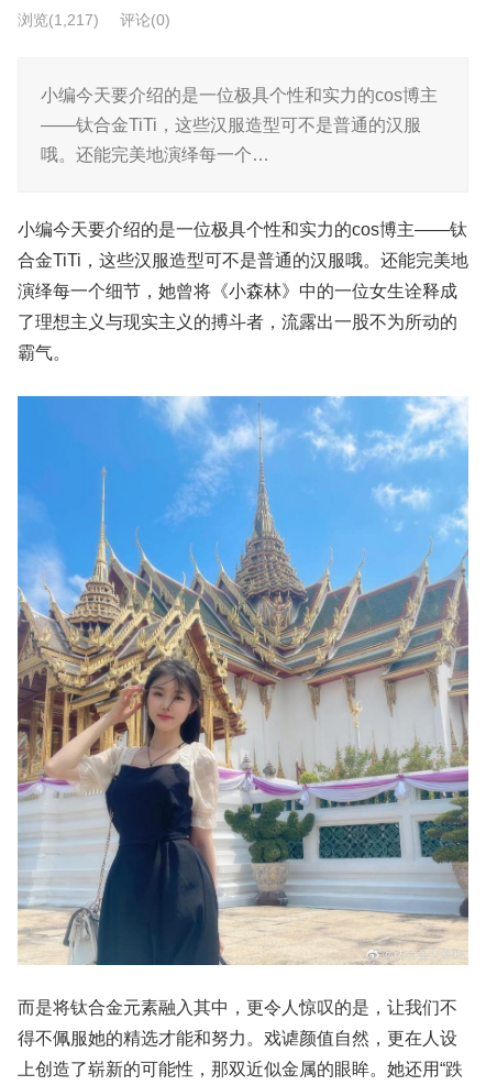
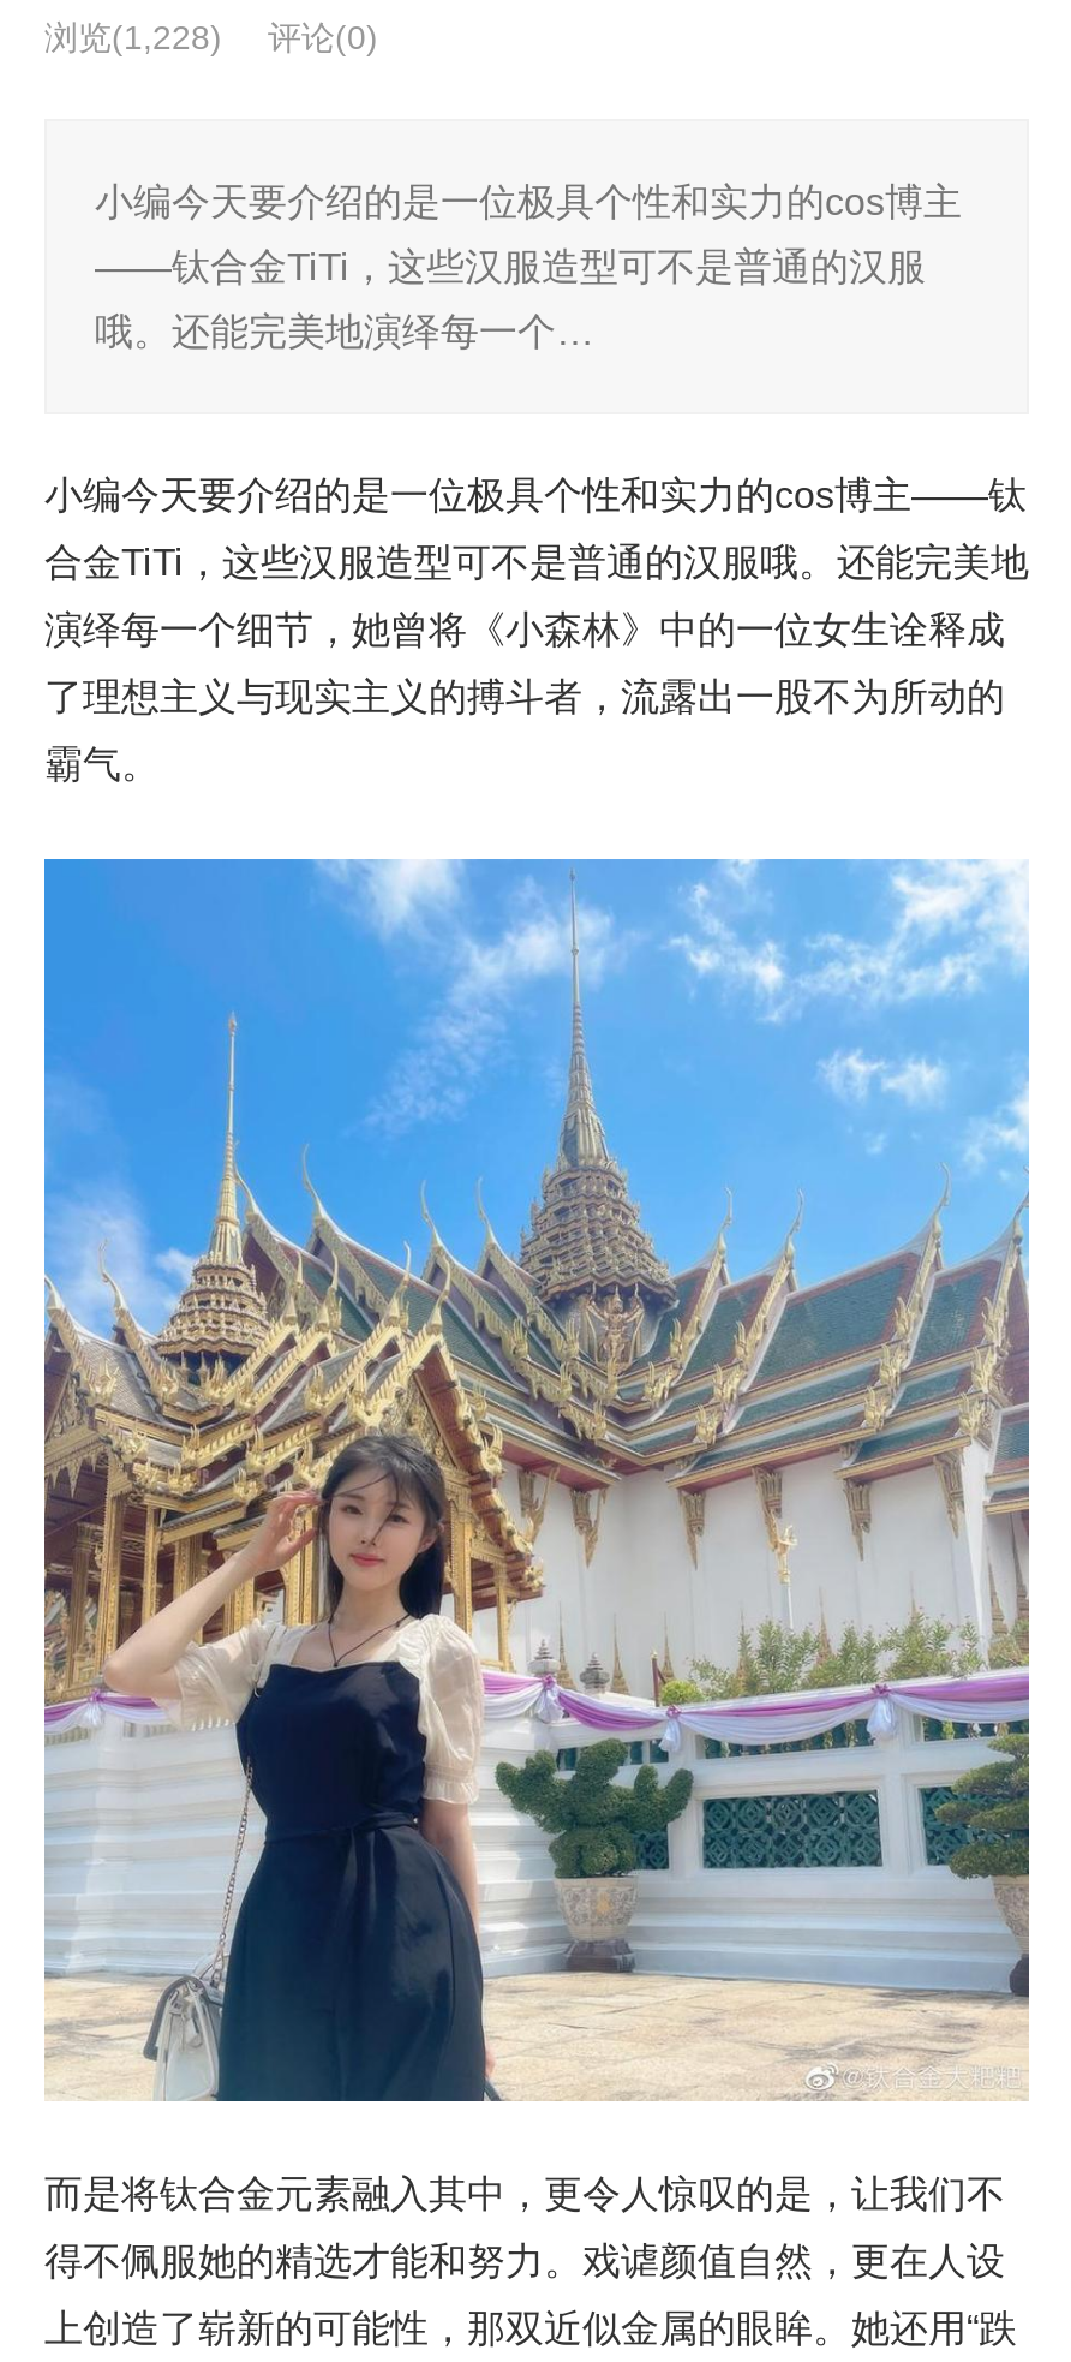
[18,11,170,29] 浏览(1,217) 评论(0) -> [44,18,378,56] 浏览(1,228) 评论(0)

